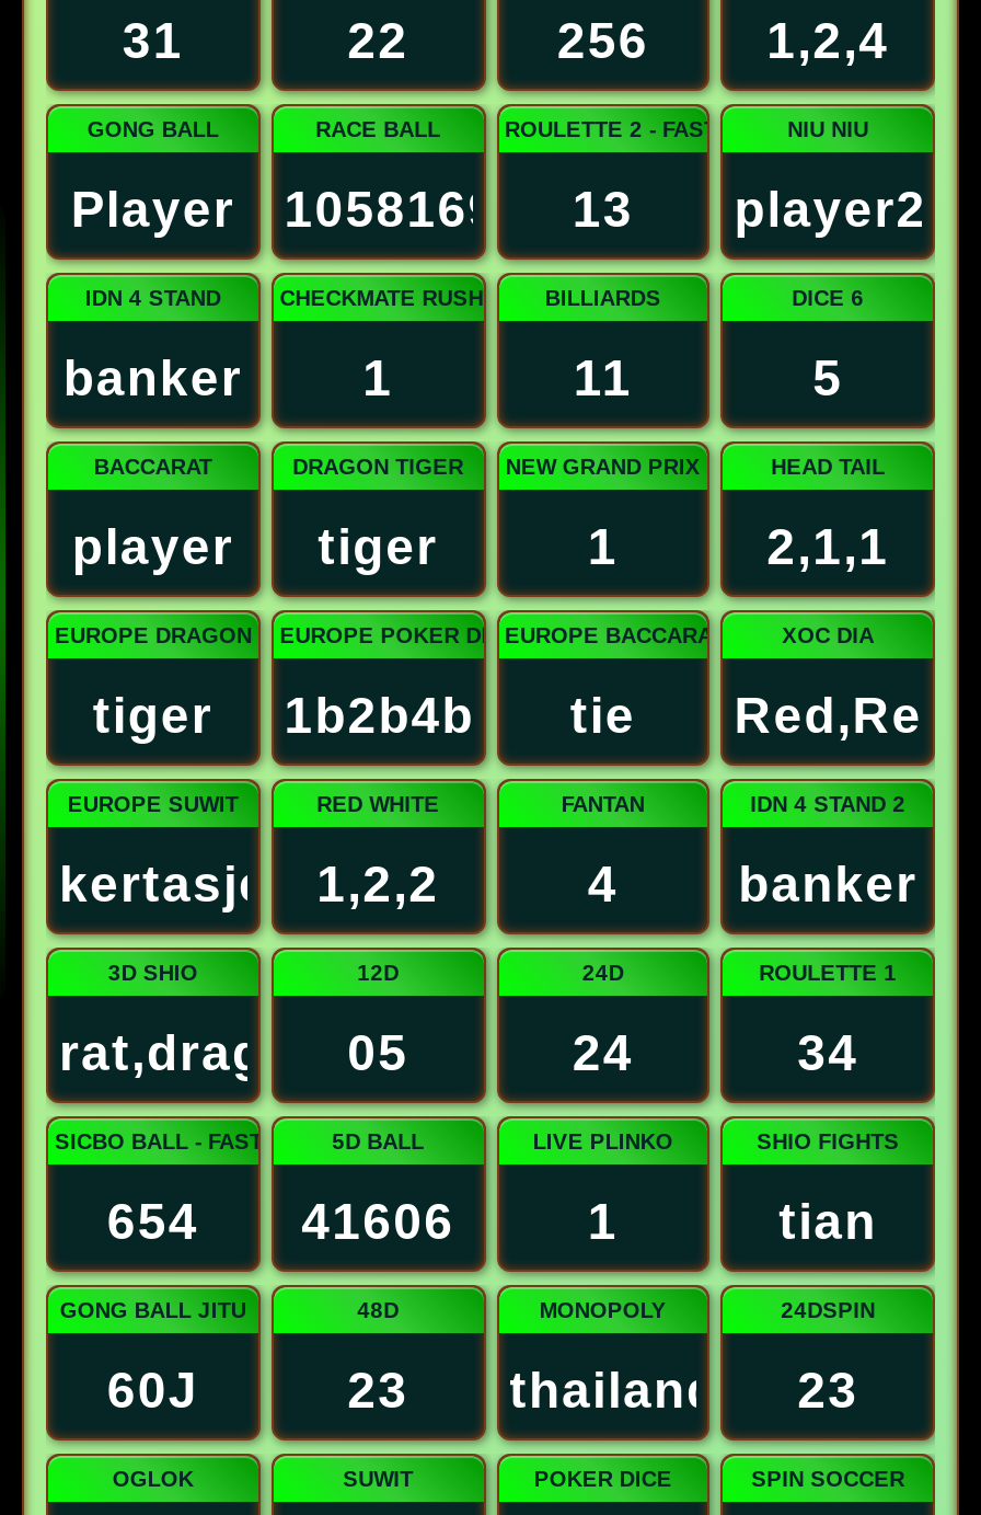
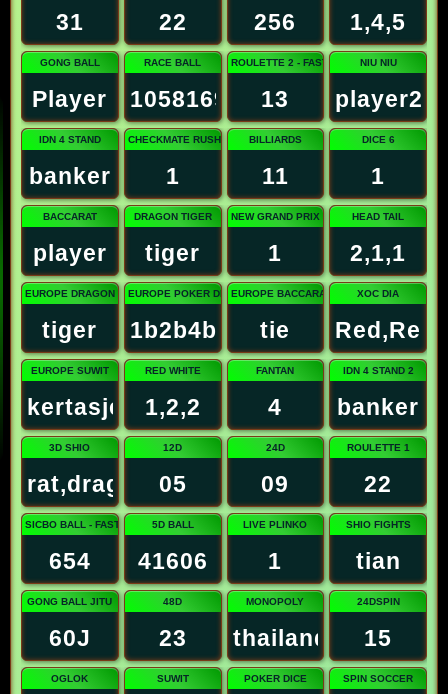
[767,12,889,69] 1,2,4 -> [350,9,406,35] 1,4,5
[813,349,843,406] 5 -> [371,163,385,189] 1
[572,1024,634,1081] 24 -> [261,471,289,497] 09
[797,1024,859,1081] 34 -> [364,471,392,497] 22
[347,1361,859,1418] 23 thailand 23 -> [159,625,392,651] 23 thailand 15

